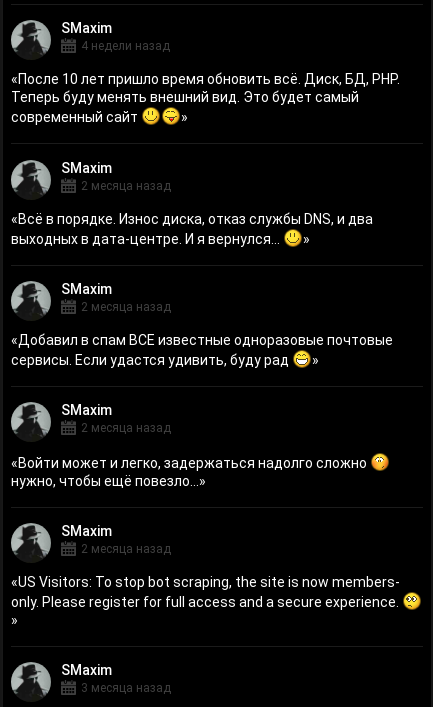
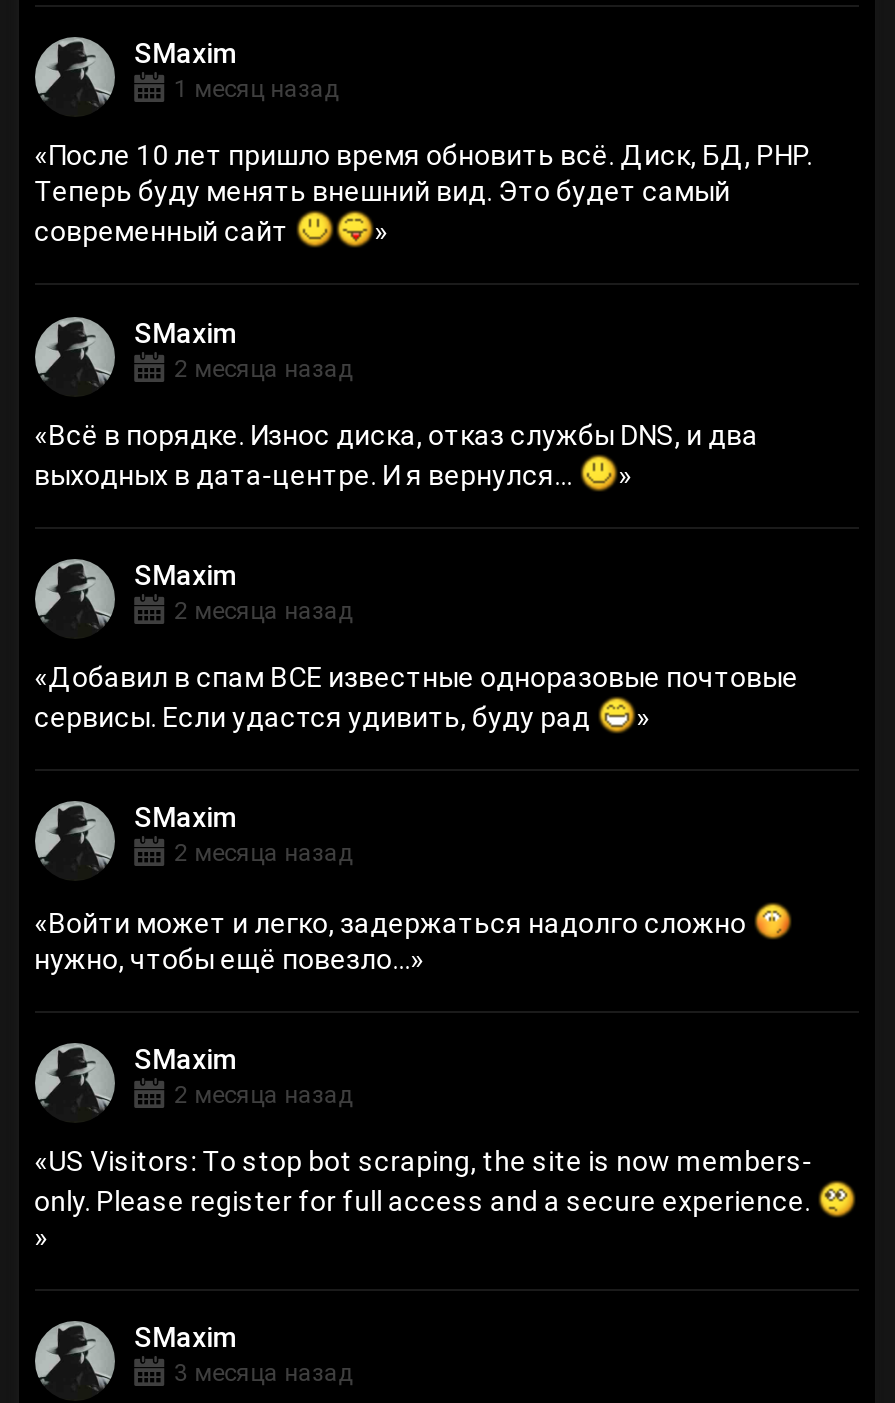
[81,39,170,53] 4 недели назад -> [174,76,340,104] 1 месяц назад

